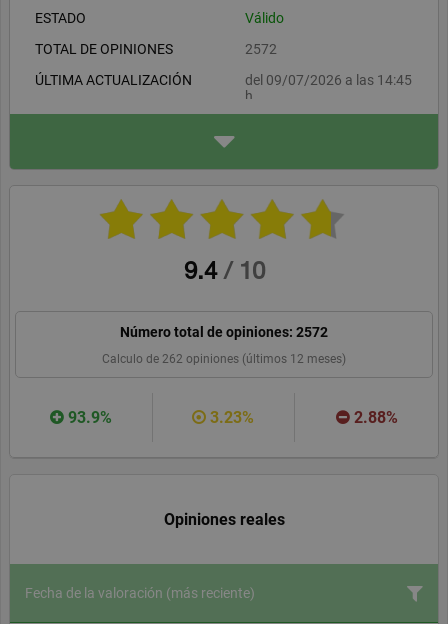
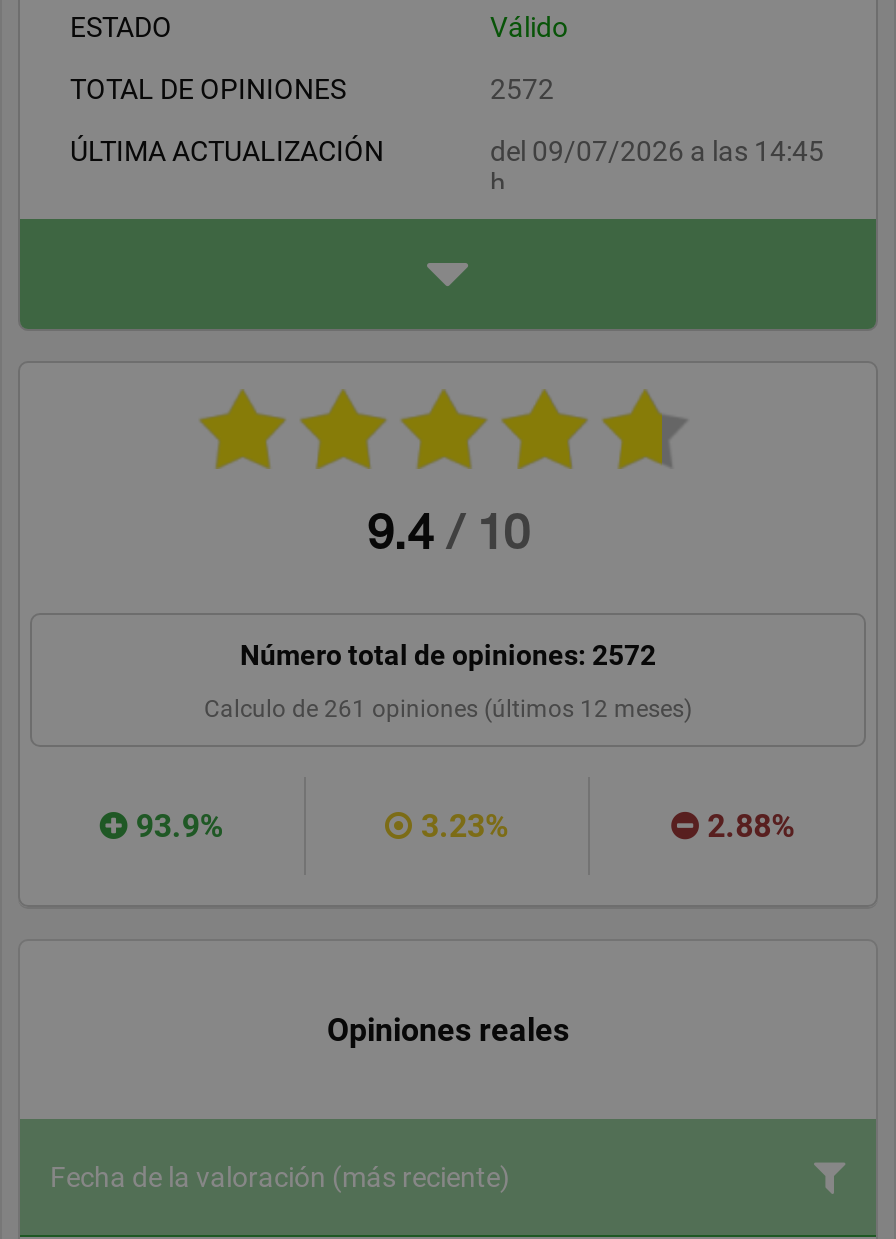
[102,352,346,366] Calculo de 262 opiniones (últimos 12 meses) -> [204,694,692,722] Calculo de 261 opiniones (últimos 12 meses)

